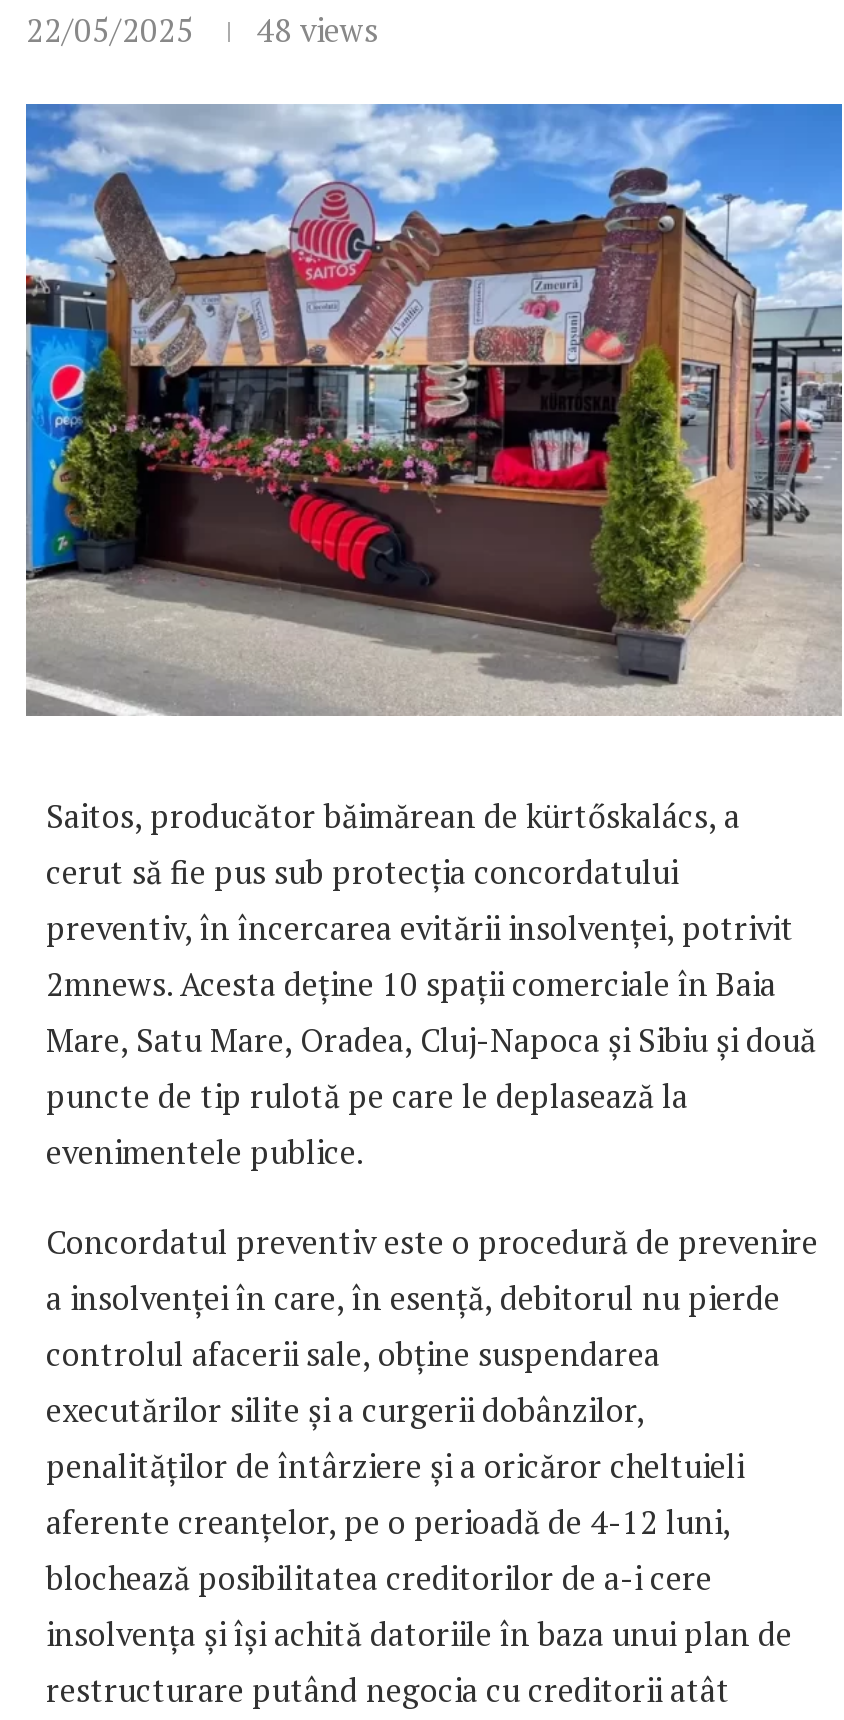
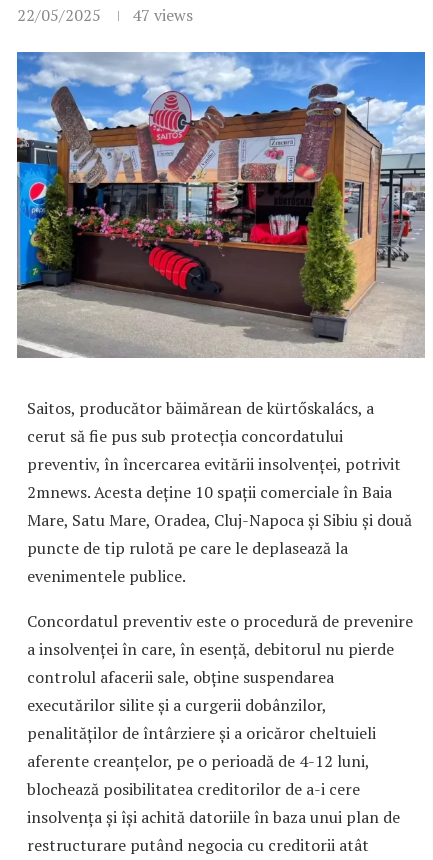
[26,8,378,52] 22/05/2025 48 views -> [17,4,193,26] 22/05/2025 47 views

